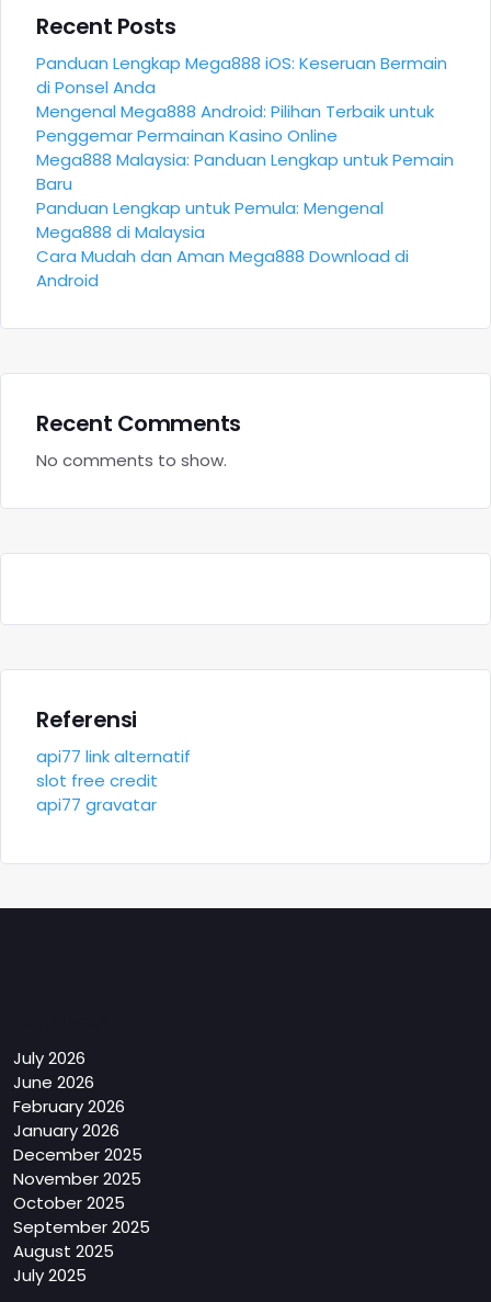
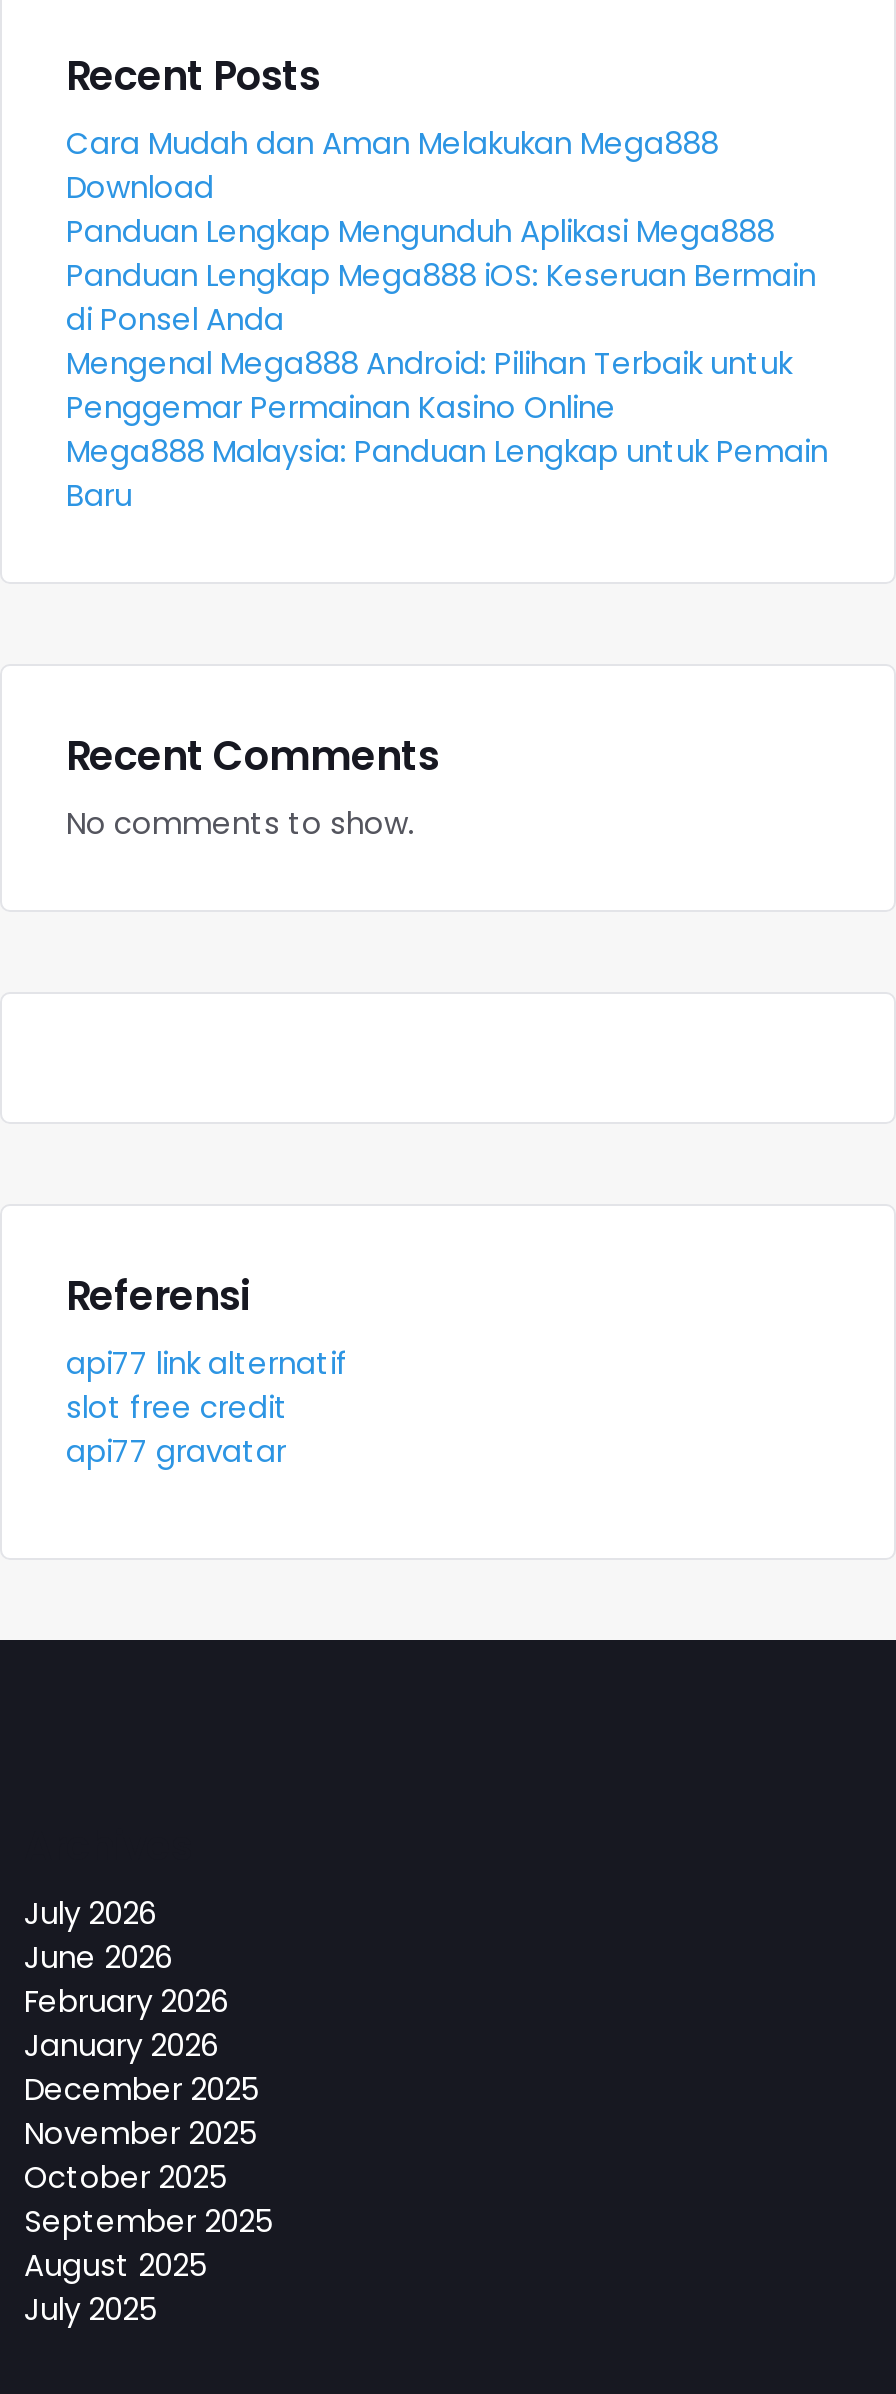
none -> [66,121,774,251] Cara Mudah dan Aman Melakukan Mega888 | Download | Panduan Lengkap Mengunduh Aplikasi Mega888
moved [36,51,454,195] -> [66,253,828,515]: Panduan Lengkap Mega888 iOS: Keseruan Bermain | di Ponsel Anda | Mengenal Mega888 Android: Pilihan Terbaik untuk | Penggemar Permainan Kasino Online | Mega888 Malaysia: Panduan Lengkap untuk Pemain | Baru
[36,196,409,291] Panduan Lengkap untuk Pemula: Mengenal | Mega888 di Malaysia | Cara Mudah dan Aman Mega888 Download di | Android -> none

